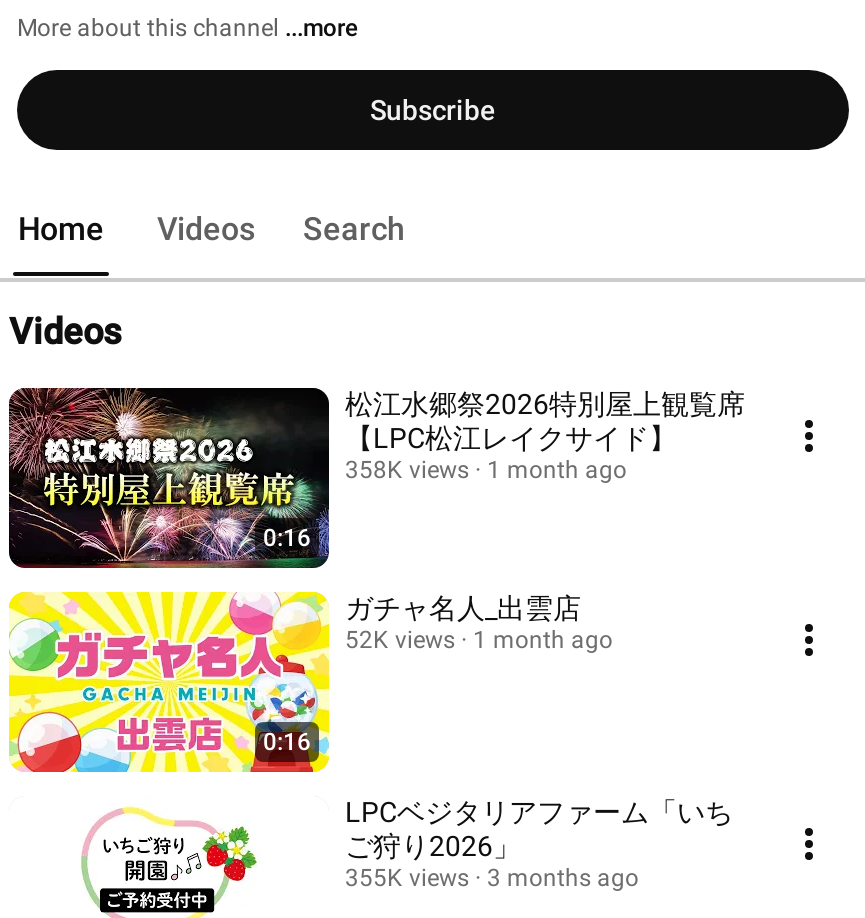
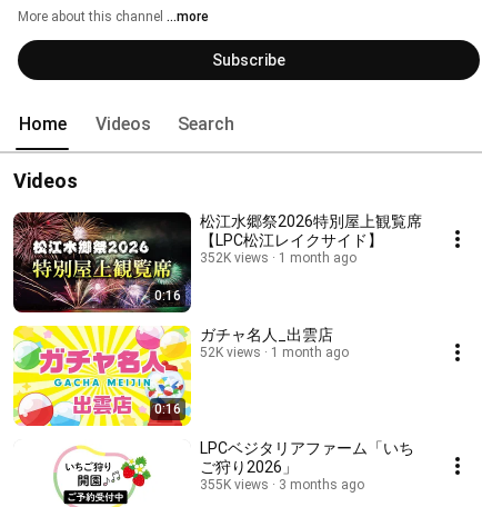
[345,456,627,484] 358K views 1 month ago -> [200,250,357,266] 352K views 1 month ago

